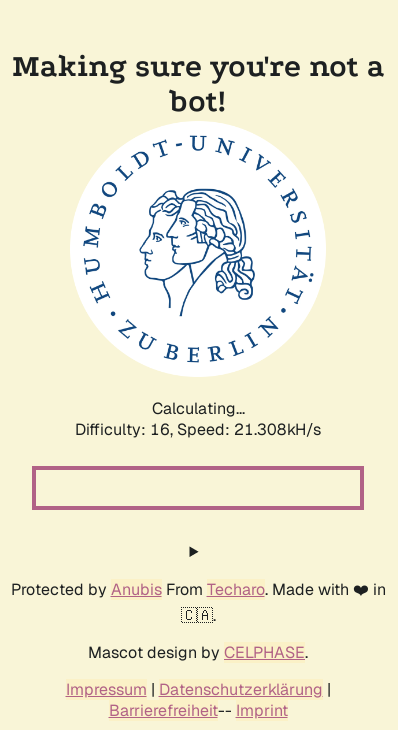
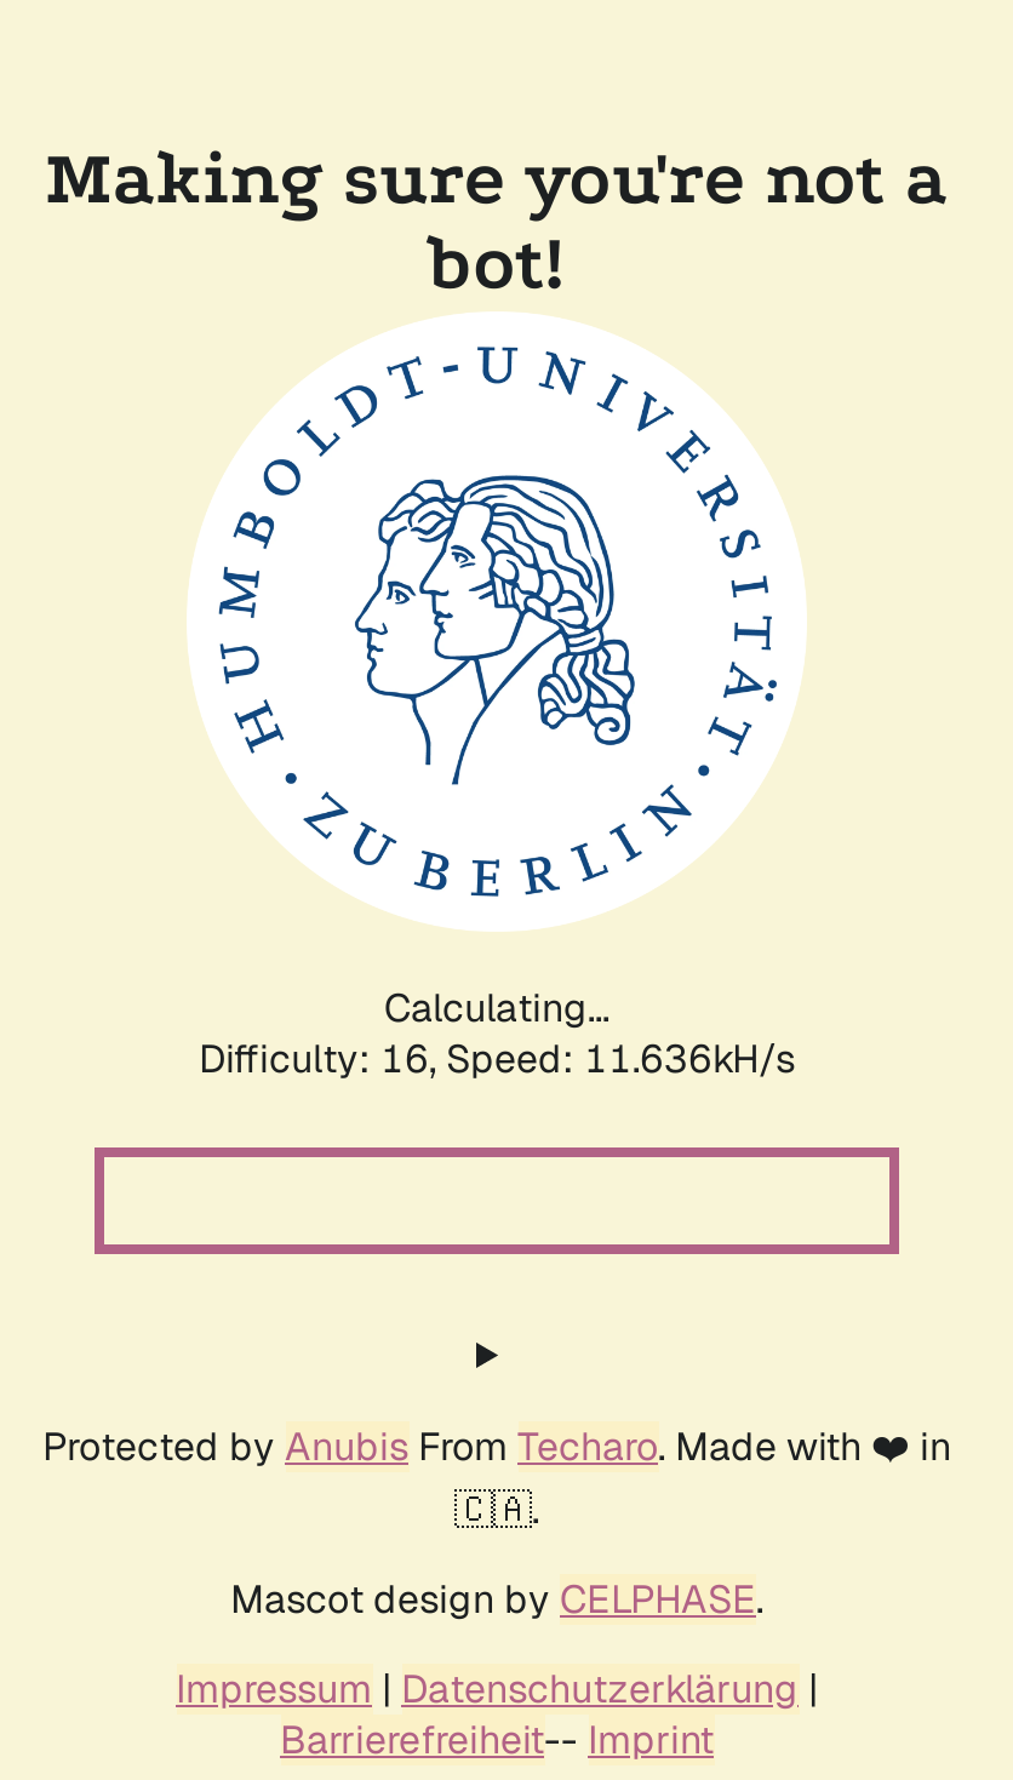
[75,419,321,440] Difficulty: 16, Speed: 21.308kH/s -> [199,1034,795,1084] Difficulty: 16, Speed: 11.636kH/s

